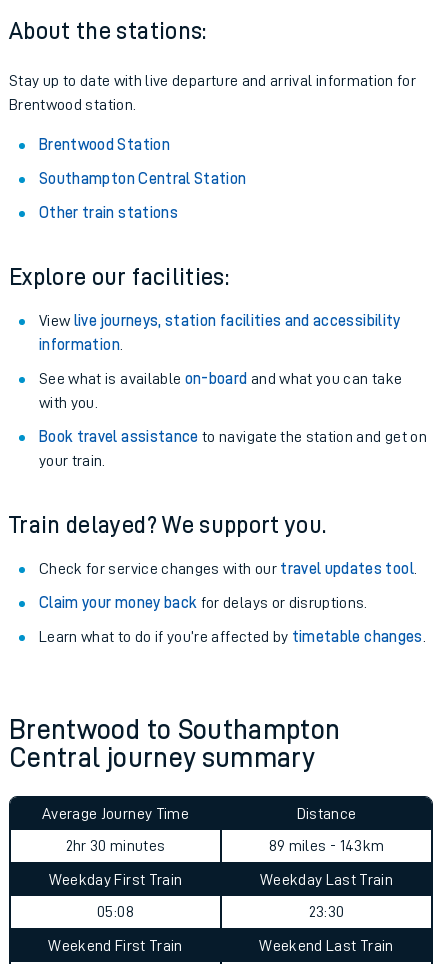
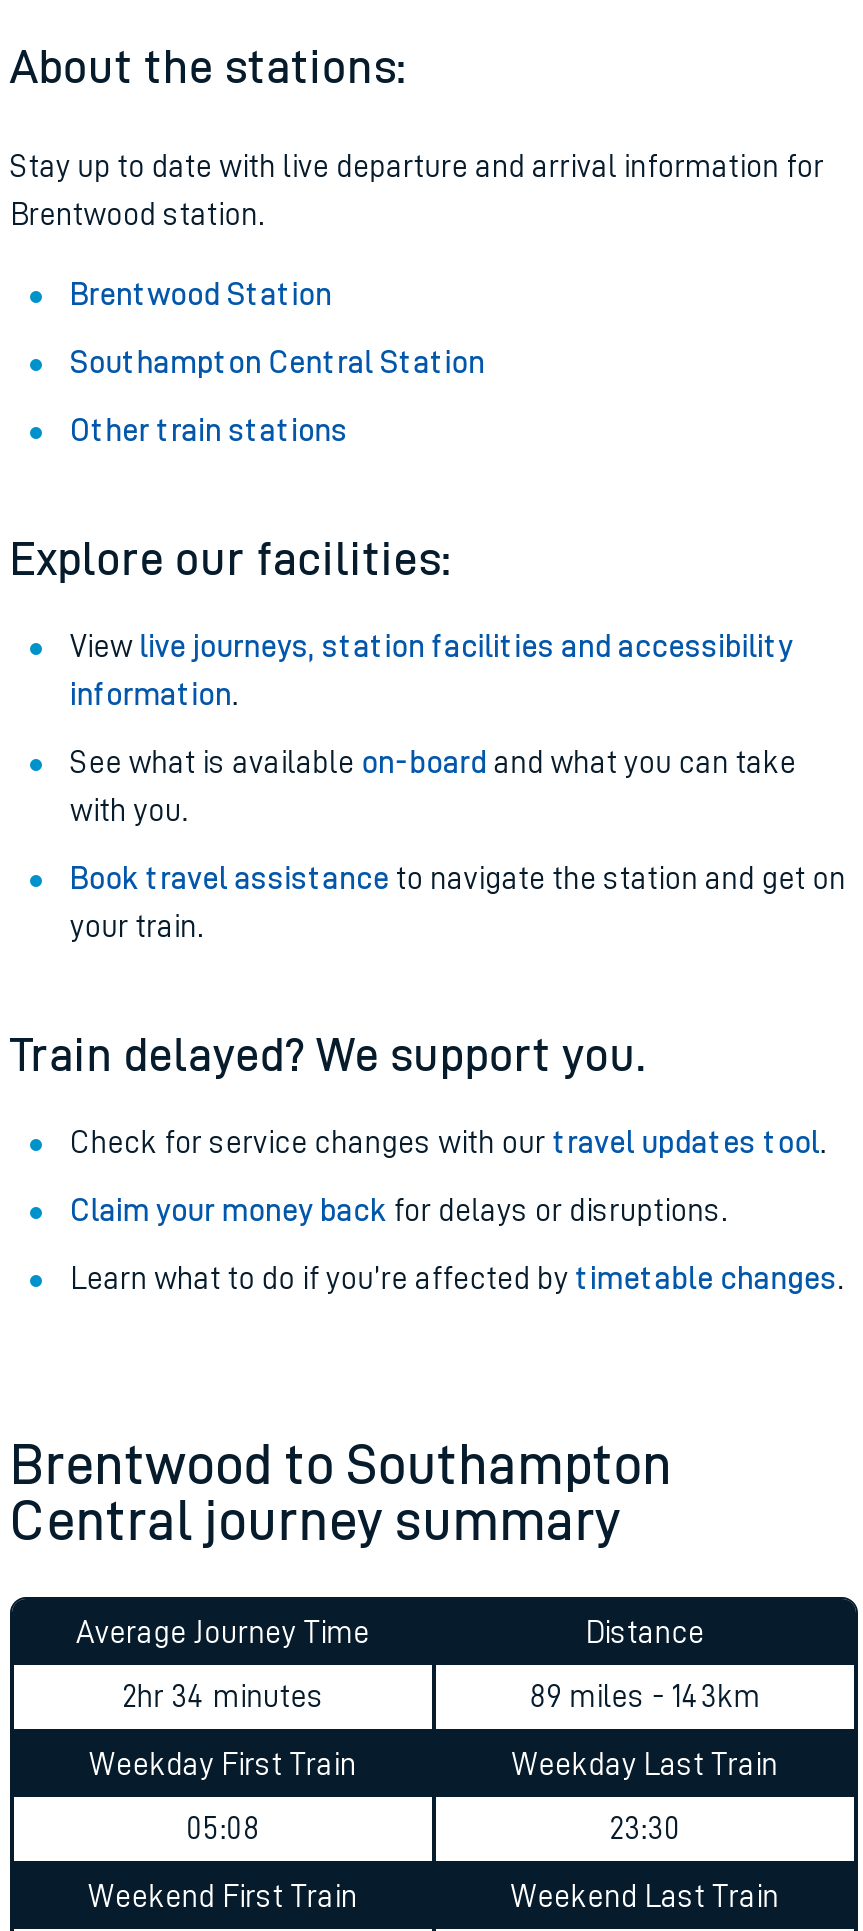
[65,838,165,854] 2hr 30 minutes -> [122,1681,324,1713] 2hr 34 minutes

